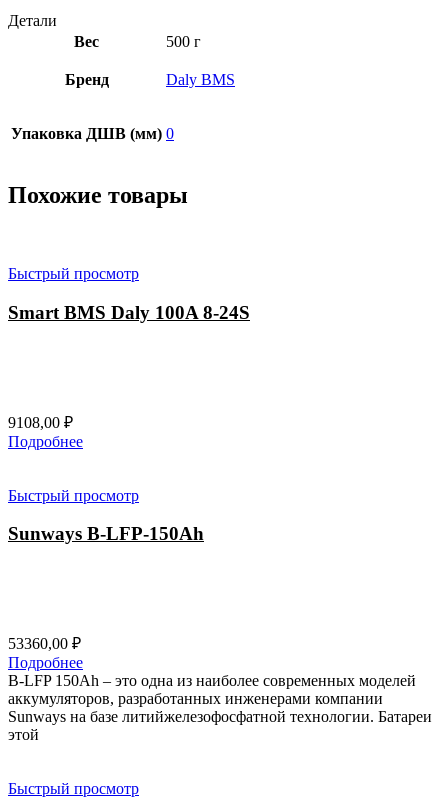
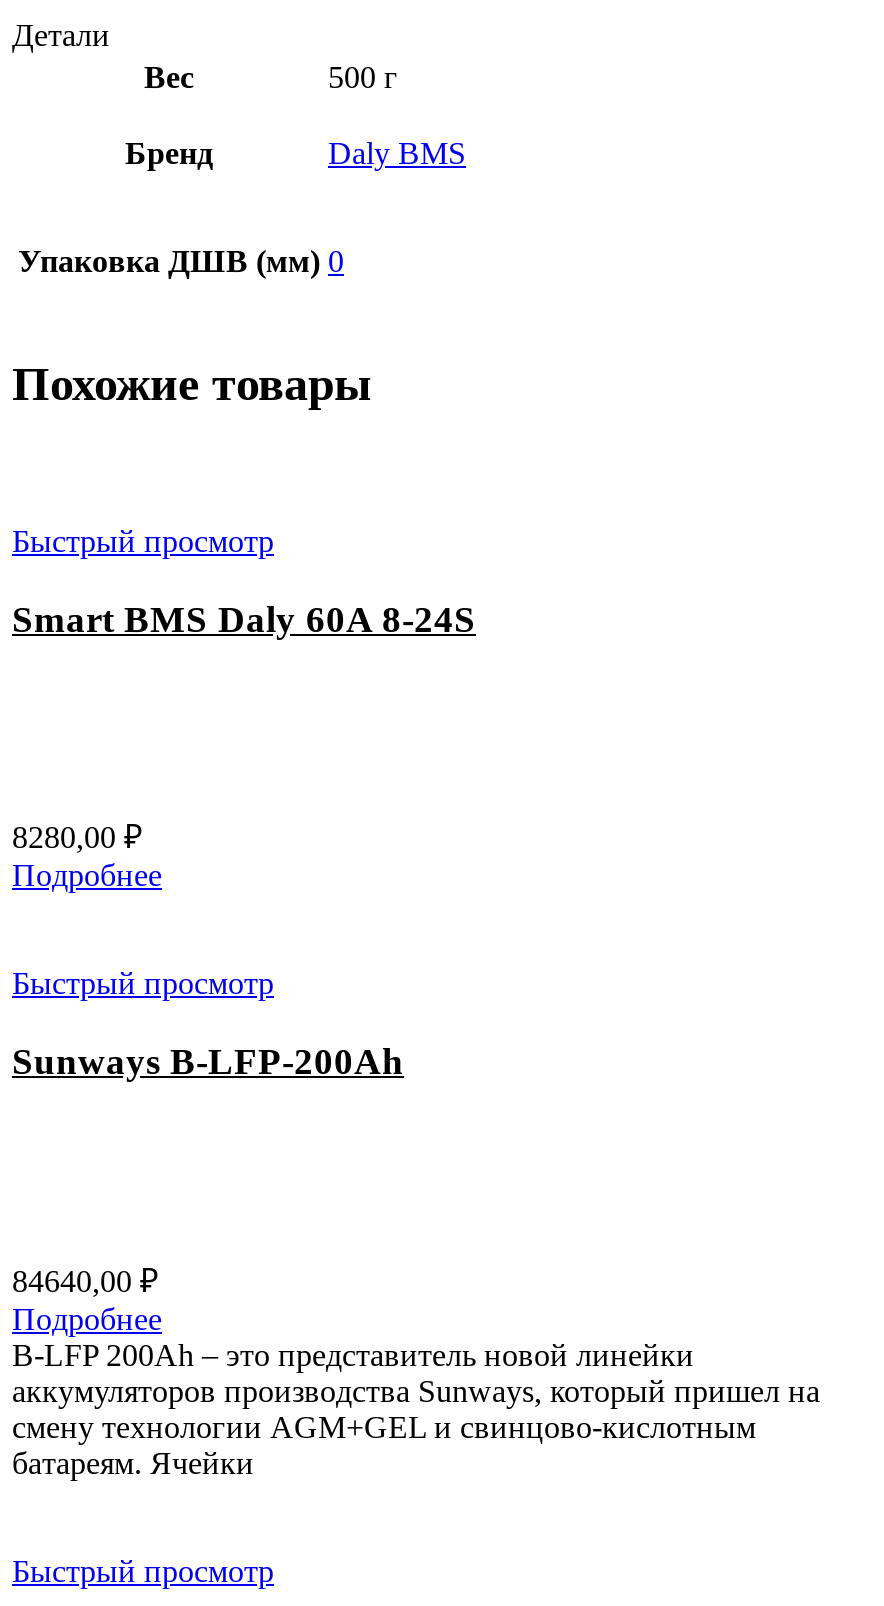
[8,302,250,323] Smart BMS Daly 100A 8-24S -> [12,597,476,639] Smart BMS Daly 60A 8-24S
[8,414,73,431] 9108,00 ₽ -> [12,820,142,854] 8280,00 ₽
[8,523,204,544] Sunways B-LFP-150Ah -> [12,1040,404,1082] Sunways B-LFP-200Ah
[8,635,81,652] 53360,00 ₽ -> [12,1263,158,1297] 84640,00 ₽
[8,672,432,743] B-LFP 150Ah – это одна из наиболее современных моделей | аккумуляторов, разработанных инженерами компании | Sunways на базе литийжелезофосфатной технологии. Батареи | этой -> [12,1337,820,1479] B-LFP 200Ah – это представитель новой линейки | аккумуляторов производства Sunways, который пришел на | смену технологии AGM+GEL и свинцово-кислотным | батареям. Ячейки

